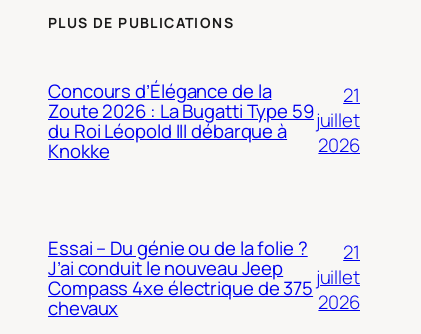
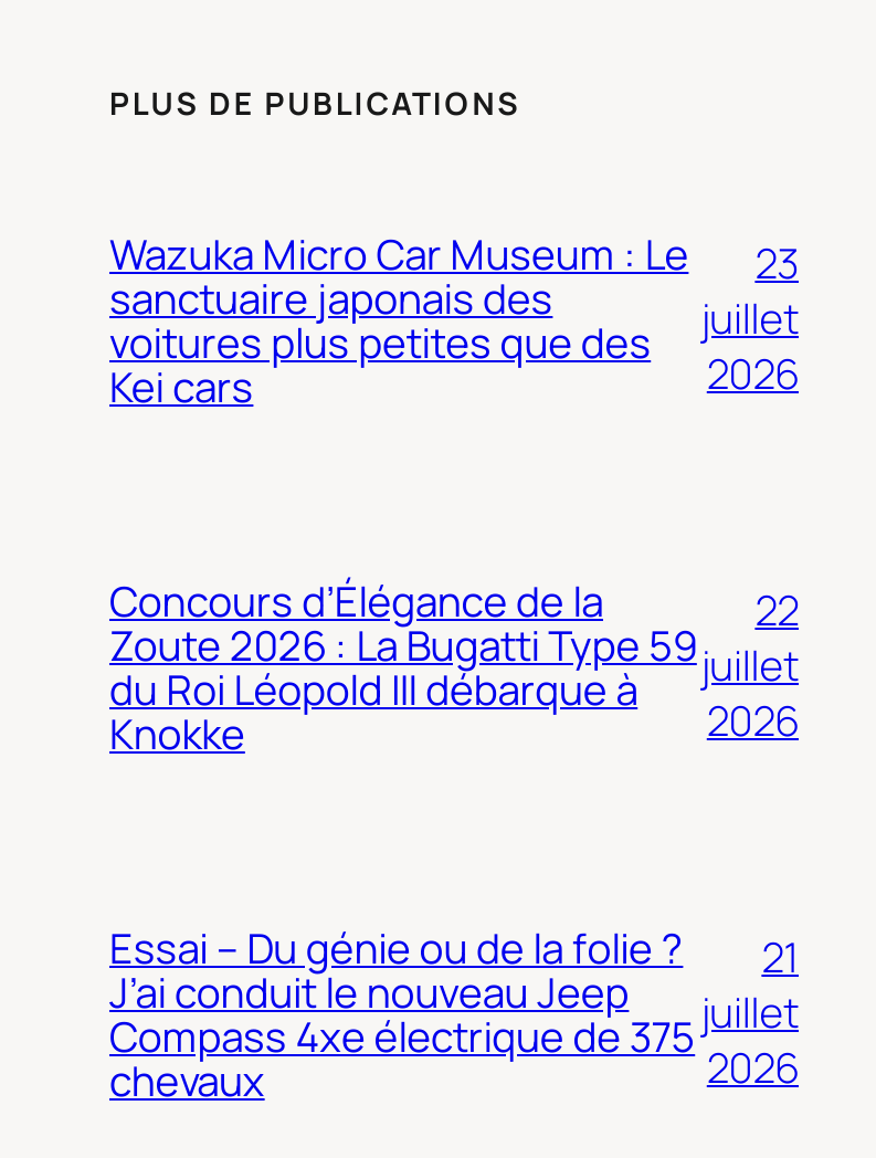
none -> [109,224,689,414] Wazuka Micro Car Museum : Le | sanctuaire japonais des | voitures plus petites que des | Kei cars
none -> [701,234,799,402] 23 | juillet | 2026
[343,82,360,108] 21 -> [755,581,799,639] 22

